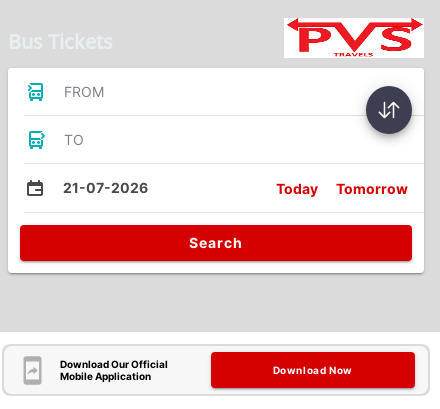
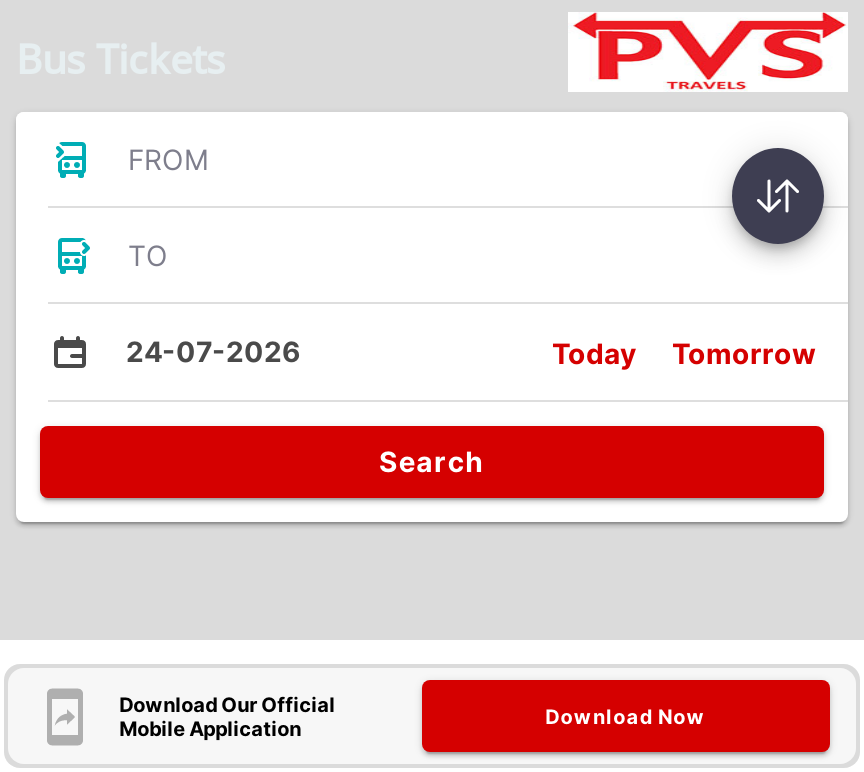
[63,179,148,196] 21-07-2026 -> [126,334,300,368] 24-07-2026

